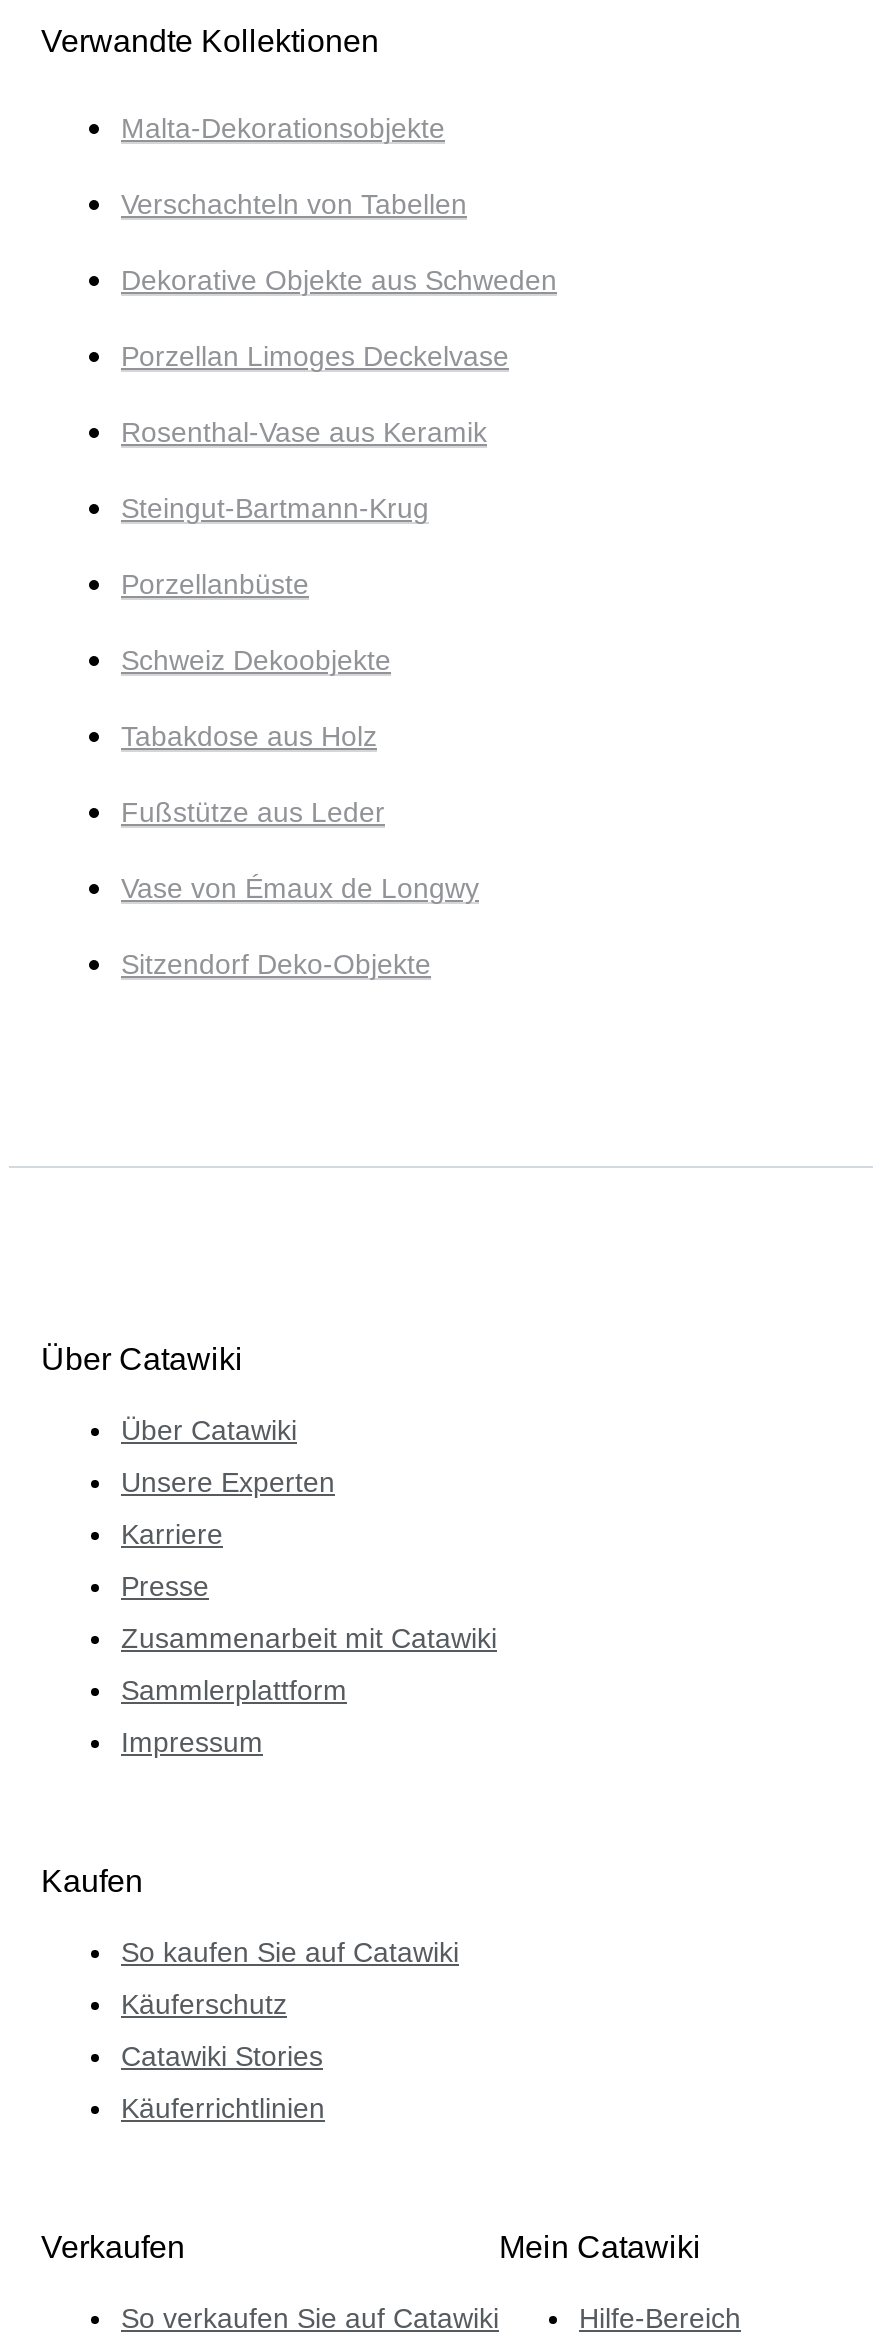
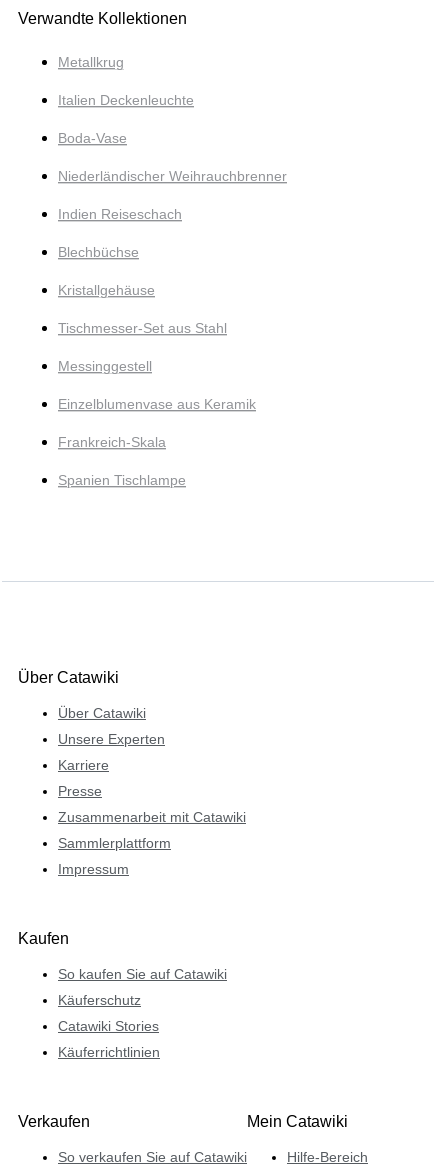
[121,113,445,145] Malta-Dekorationsobjekte -> [58,54,124,70] Metallkrug
[121,189,467,221] Verschachteln von Tabellen -> [58,92,194,108] Italien Deckenleuchte
[121,265,557,297] Dekorative Objekte aus Schweden -> [58,130,127,146] Boda-Vase
[121,341,509,373] Porzellan Limoges Deckelvase -> [58,168,287,184] Niederländischer Weihrauchbrenner
[121,417,487,449] Rosenthal-Vase aus Keramik -> [58,206,182,222] Indien Reiseschach
[121,493,429,525] Steingut-Bartmann-Krug -> [58,244,139,260] Blechbüchse
[121,569,309,601] Porzellanbüste -> [58,282,155,298] Kristallgehäuse
[121,645,391,677] Schweiz Dekoobjekte -> [58,320,227,336] Tischmesser-Set aus Stahl
[121,721,377,753] Tabakdose aus Holz -> [58,358,152,374] Messinggestell
[121,797,385,829] Fußstütze aus Leder -> [58,396,256,412] Einzelblumenvase aus Keramik
[121,873,479,905] Vase von Émaux de Longwy -> [58,434,166,450] Frankreich-Skala
[121,949,431,981] Sitzendorf Deko-Objekte -> [58,472,186,488] Spanien Tischlampe

